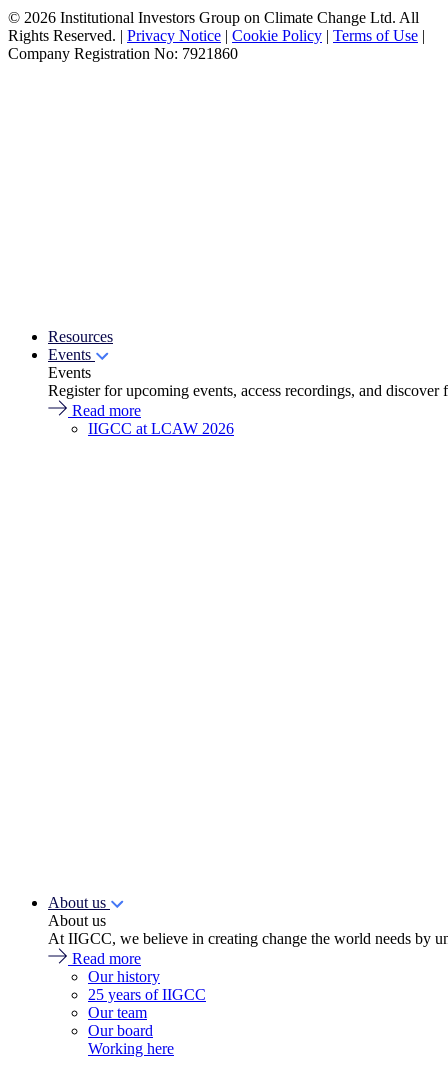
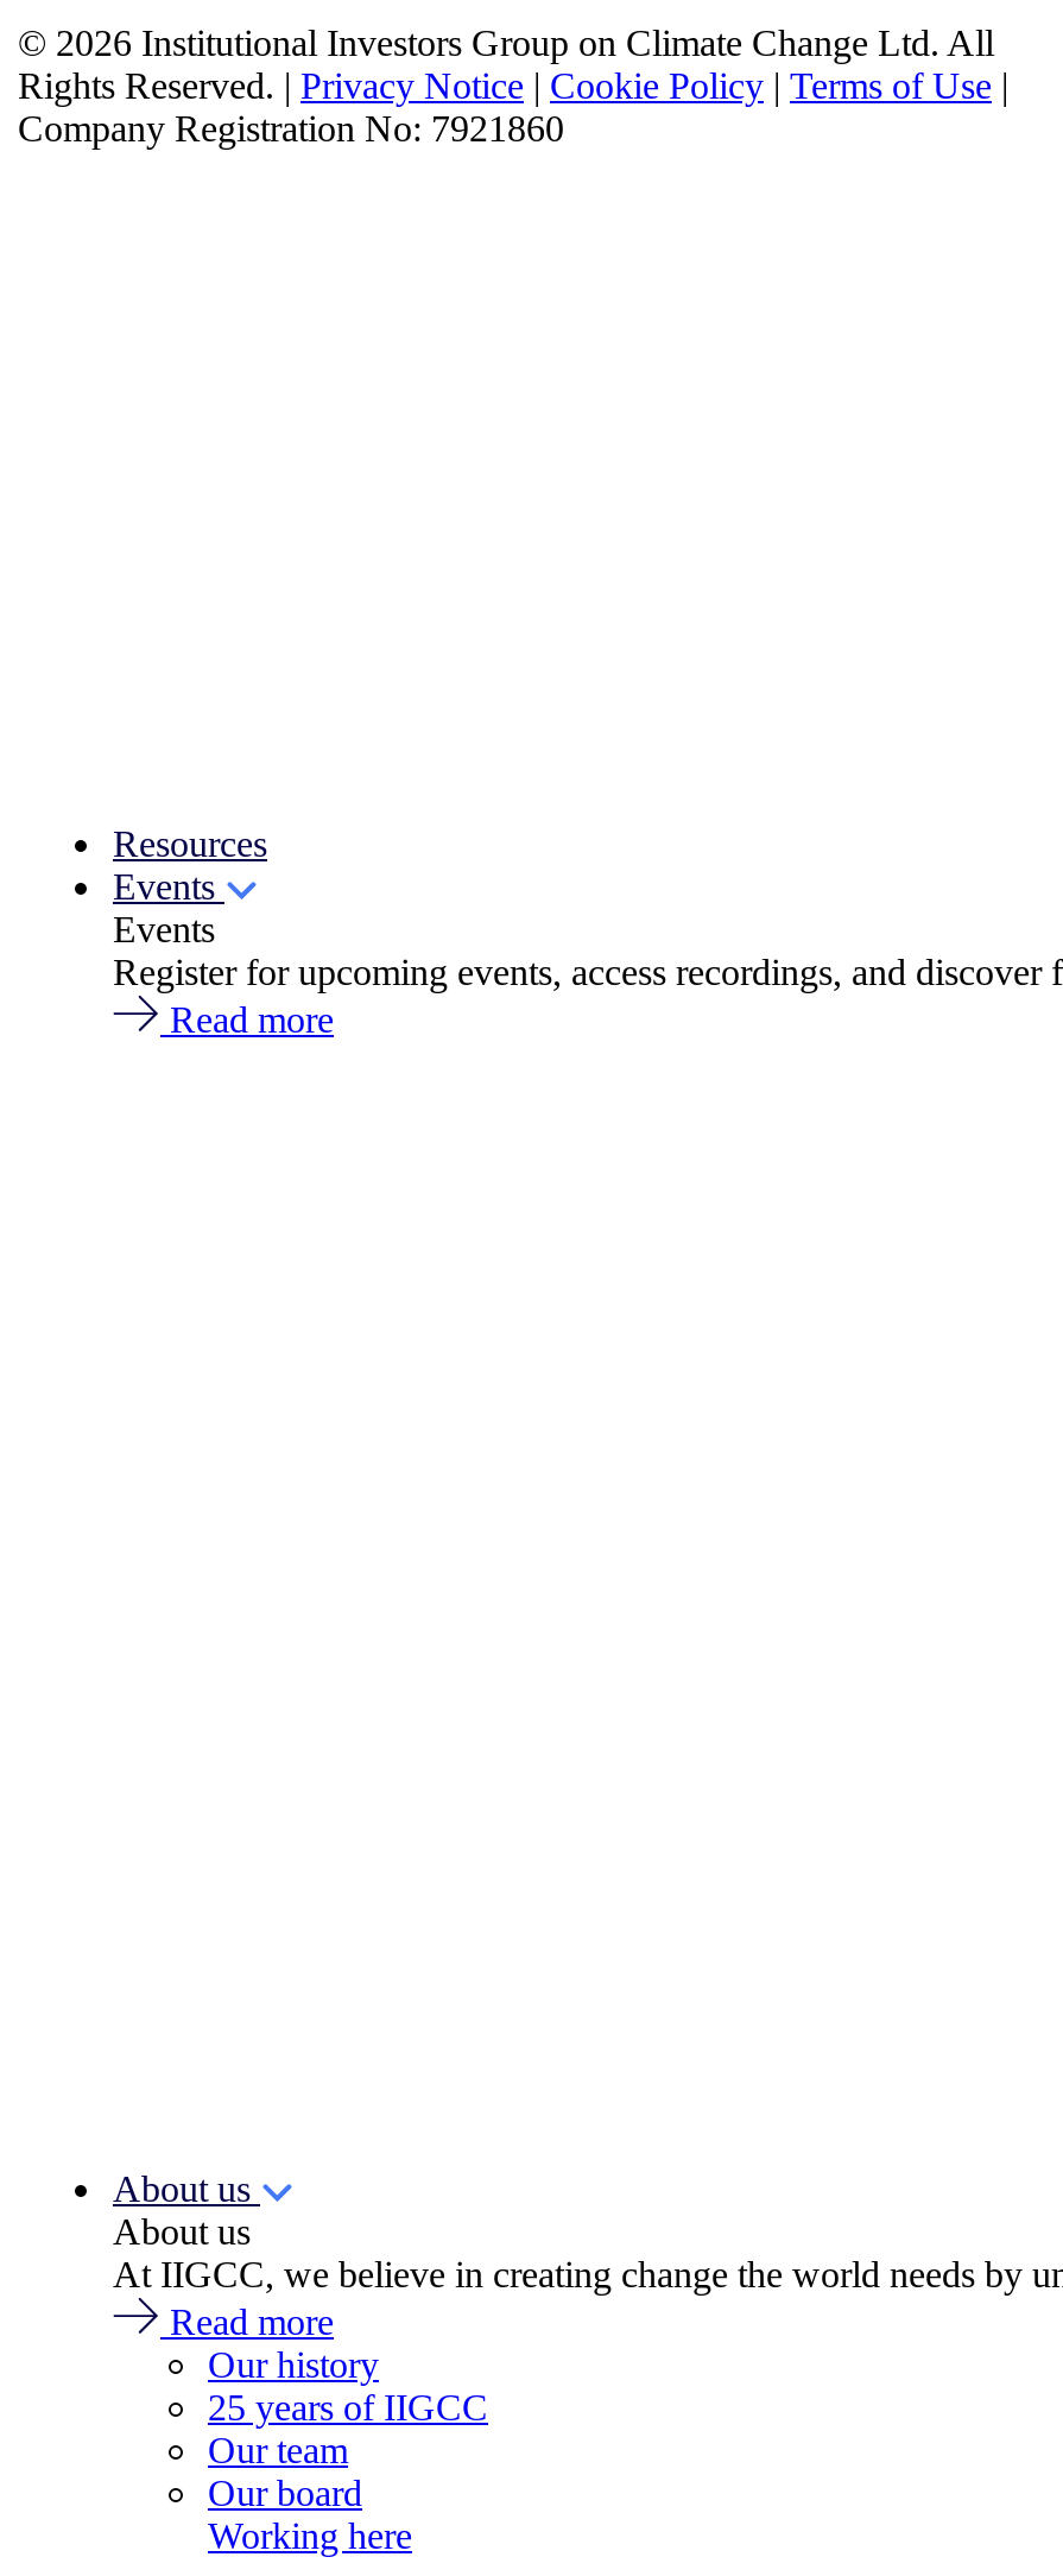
[88,420,234,437] IIGCC at LCAW 2026 -> none

